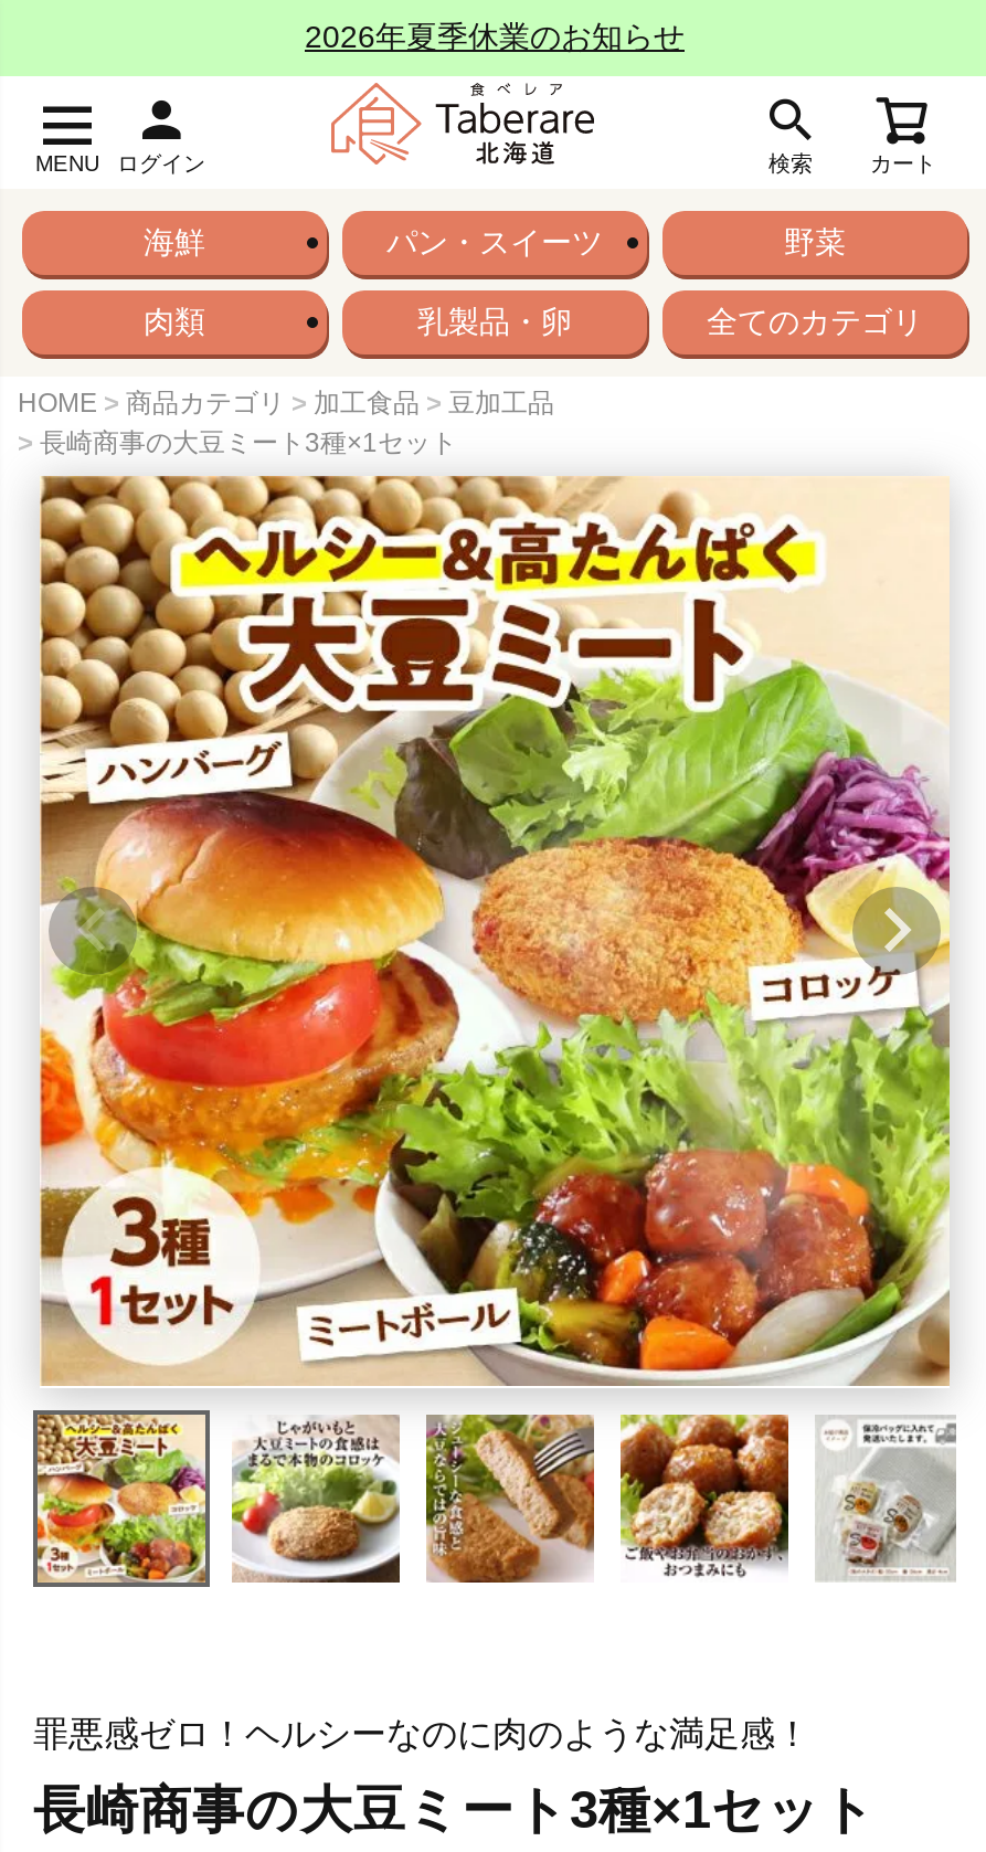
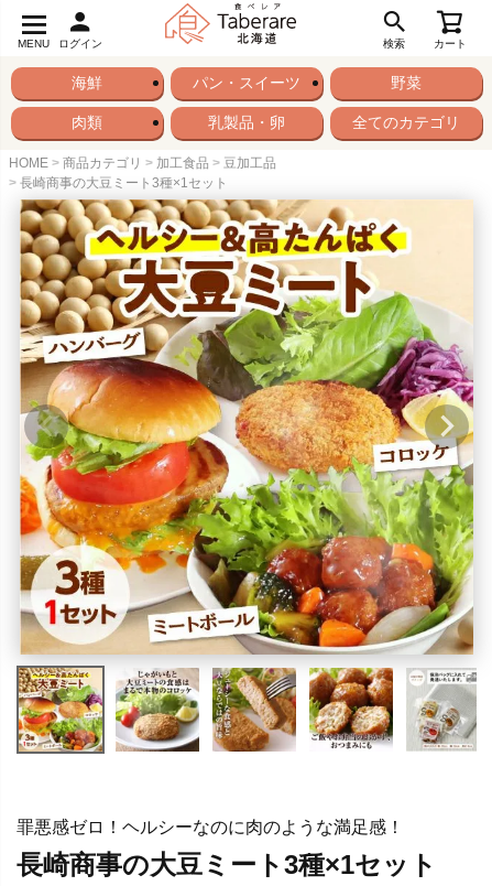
[305,19,685,54] 2026年夏季休業のお知らせ -> none

